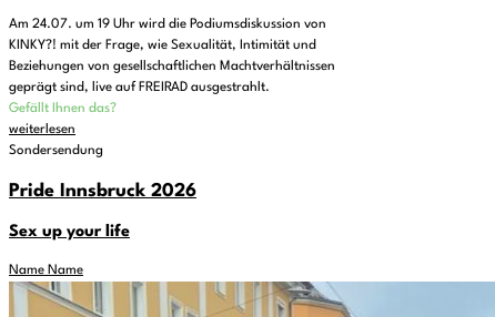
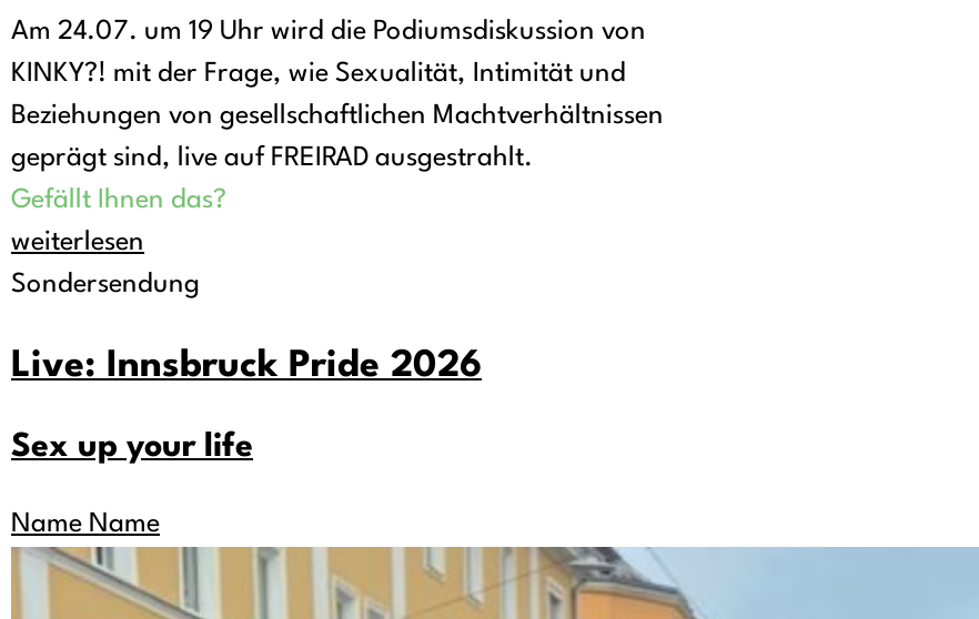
[9,182,196,200] Pride Innsbruck 2026 -> [11,348,482,386] Live: Innsbruck Pride 2026

